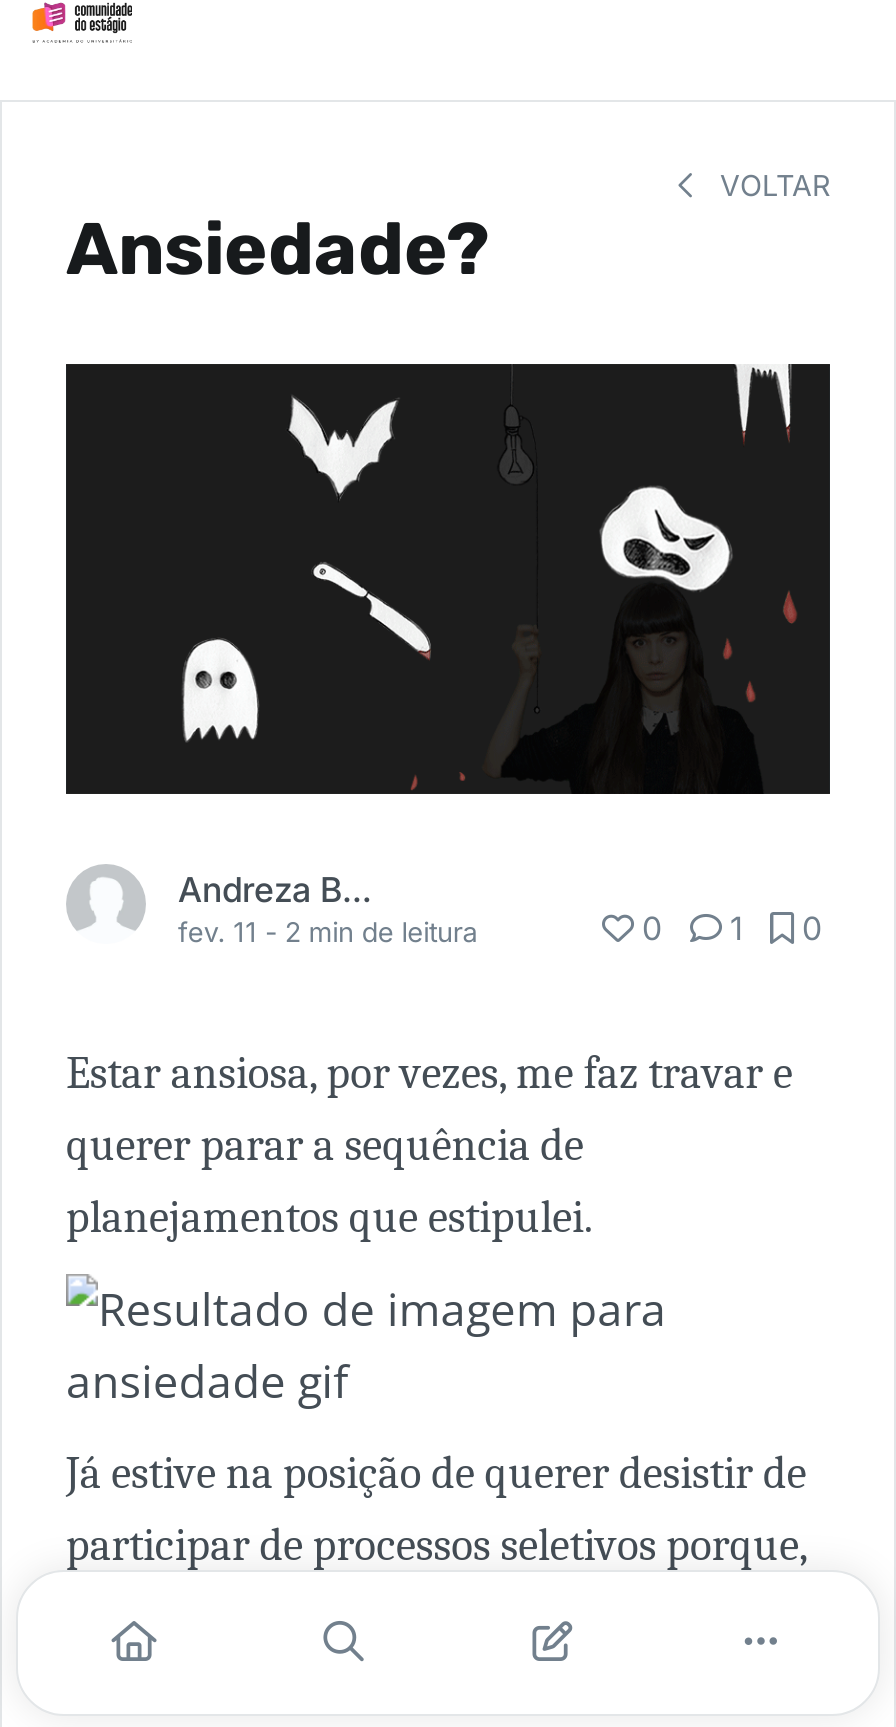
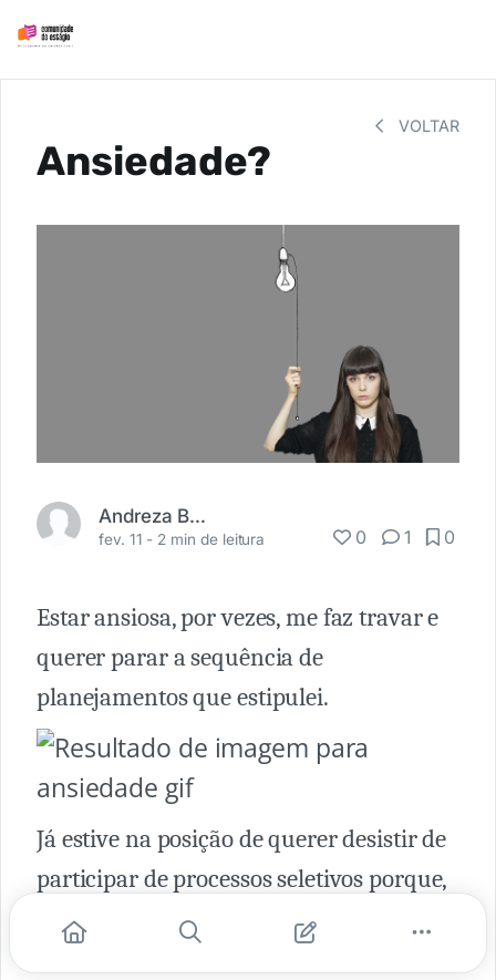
[66,364,830,794] [image] -> [38,225,458,463] [image]

